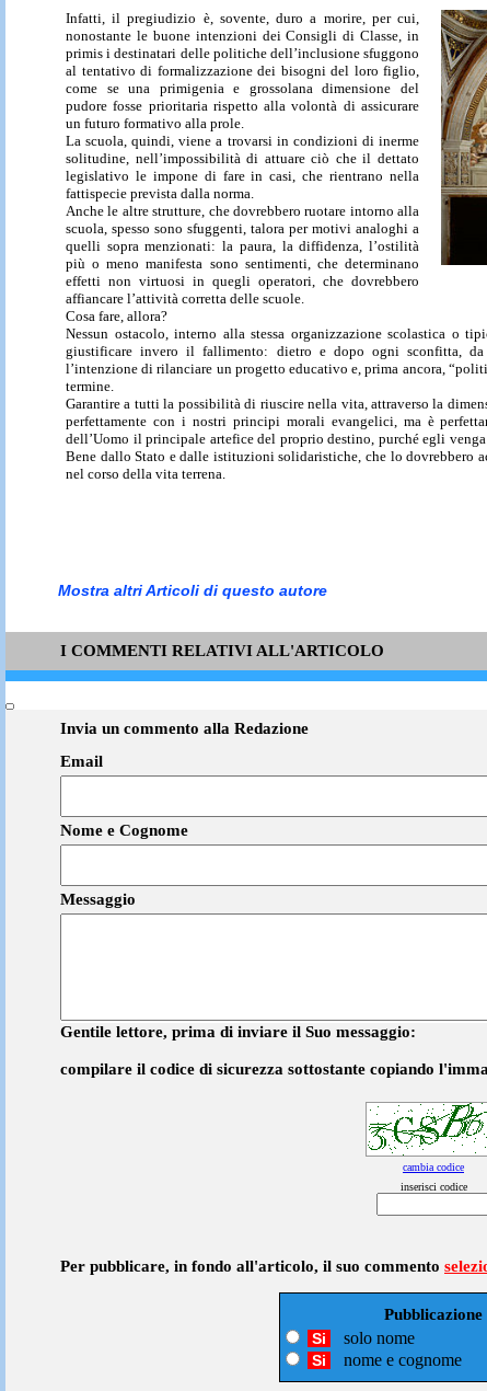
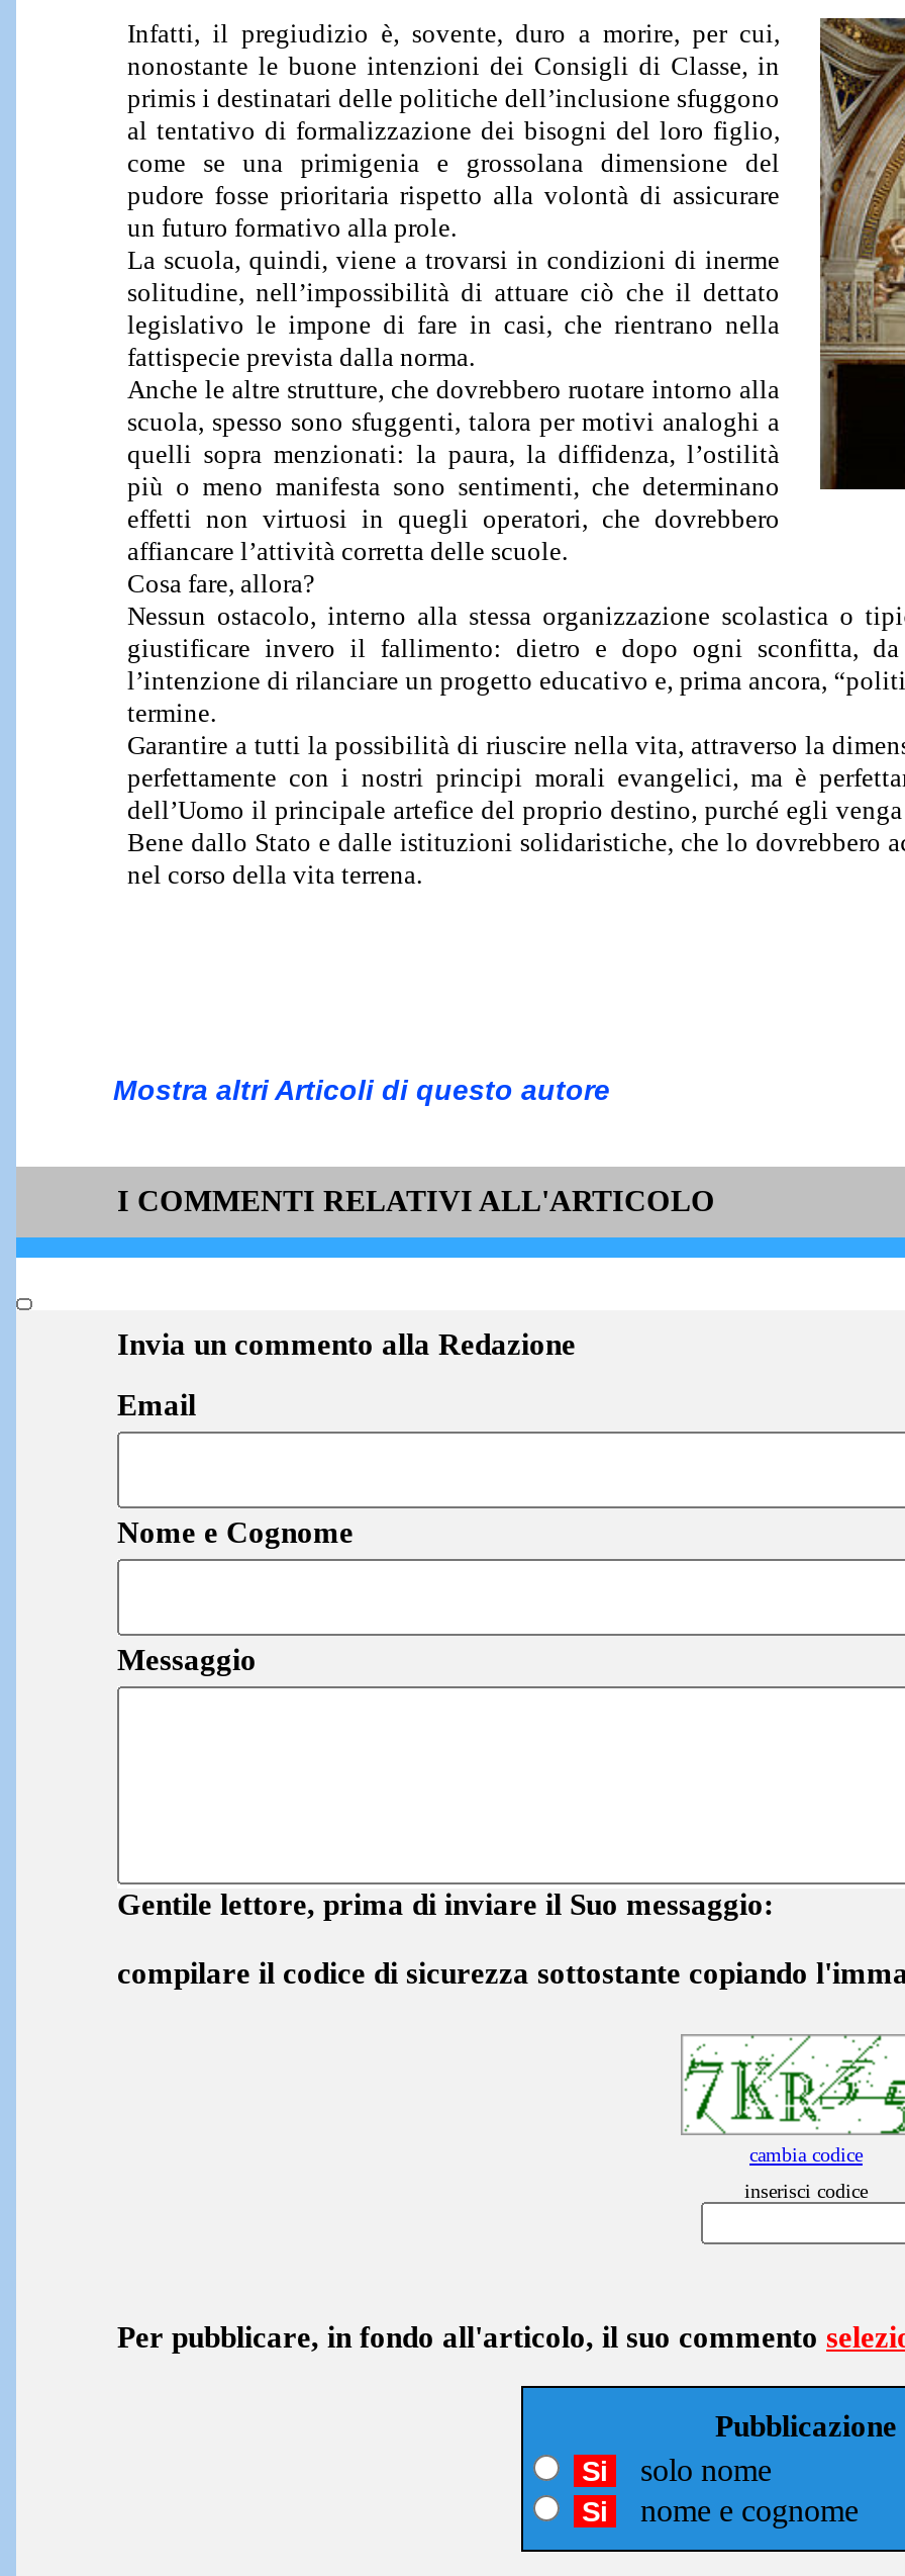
[368,1102,484,1156] [image] -> [687,2036,899,2135] [image]

